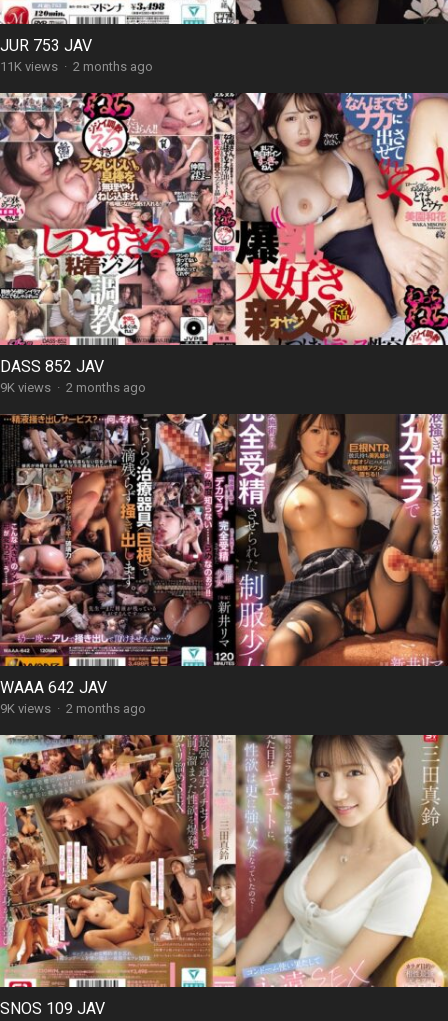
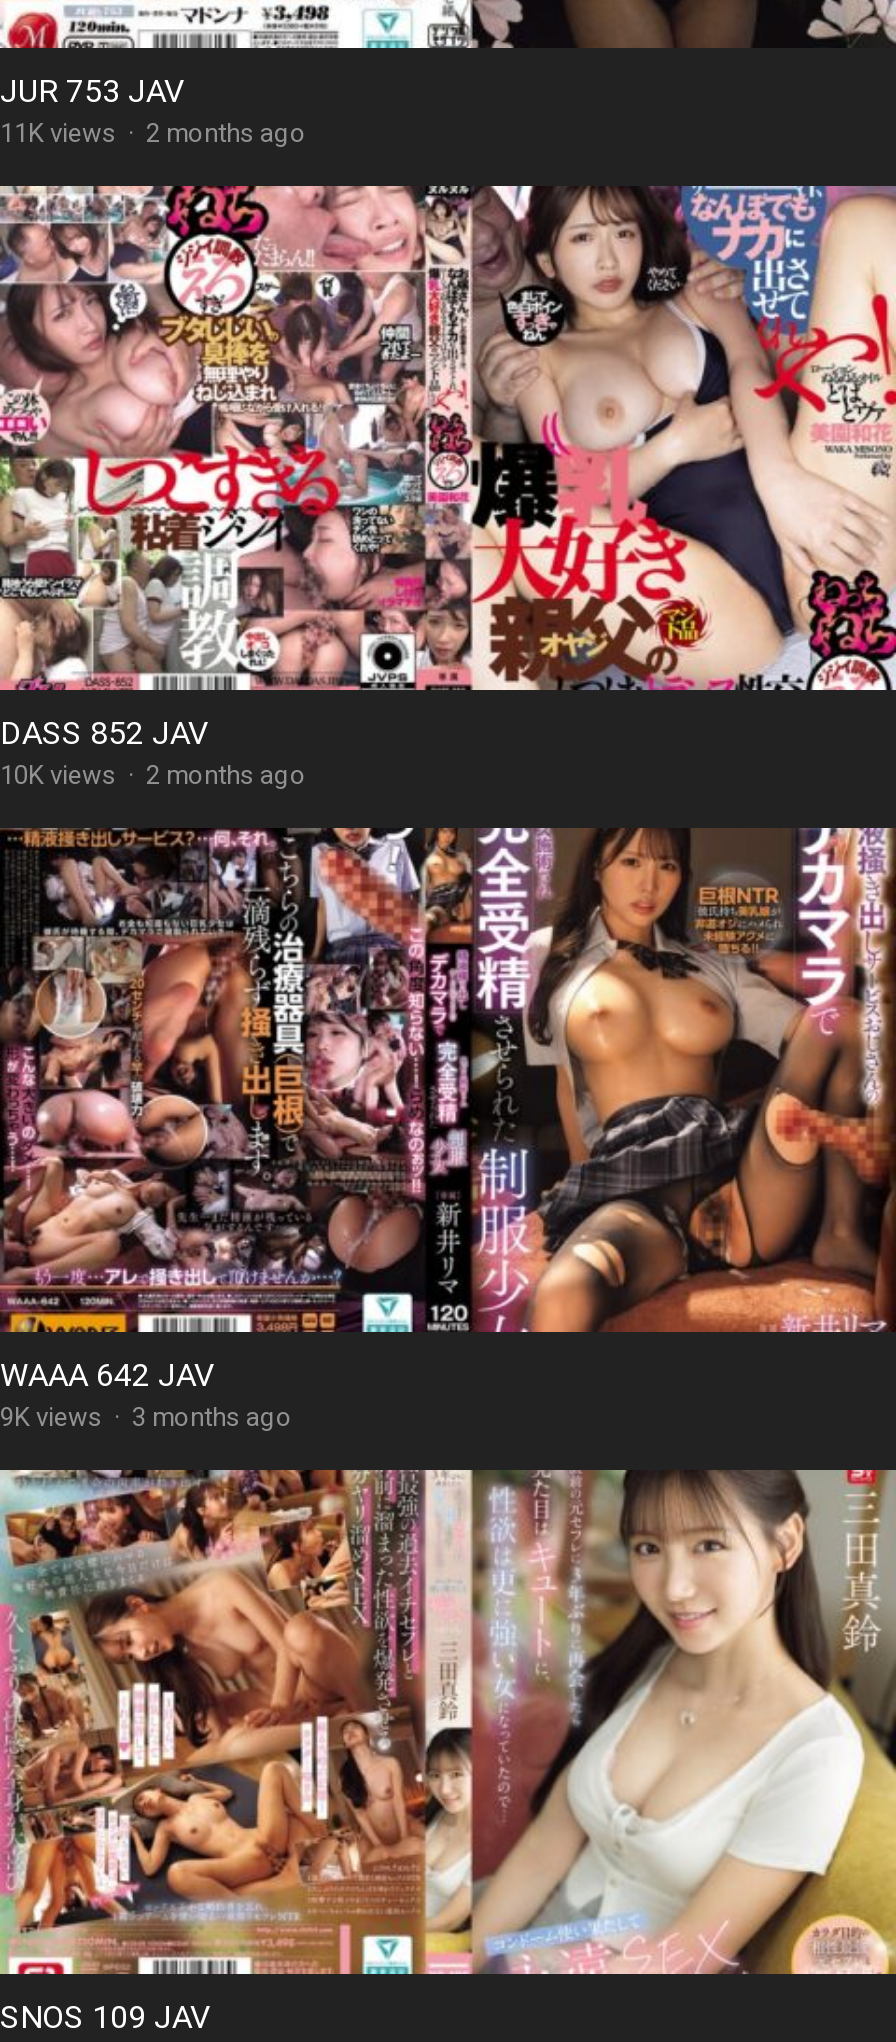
[0,380,146,395] 9K views · 2 months ago -> [0,761,306,791] 10K views · 2 months ago
[0,701,146,716] 9K views · 2 months ago -> [0,1403,292,1433] 9K views · 3 months ago

